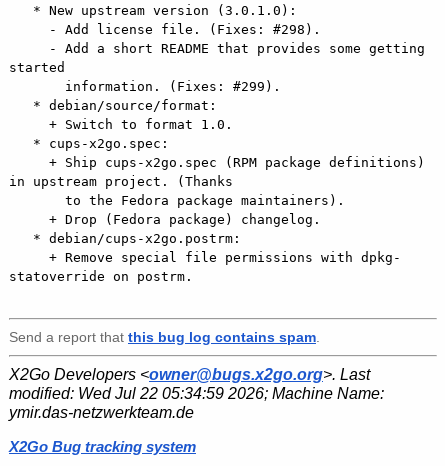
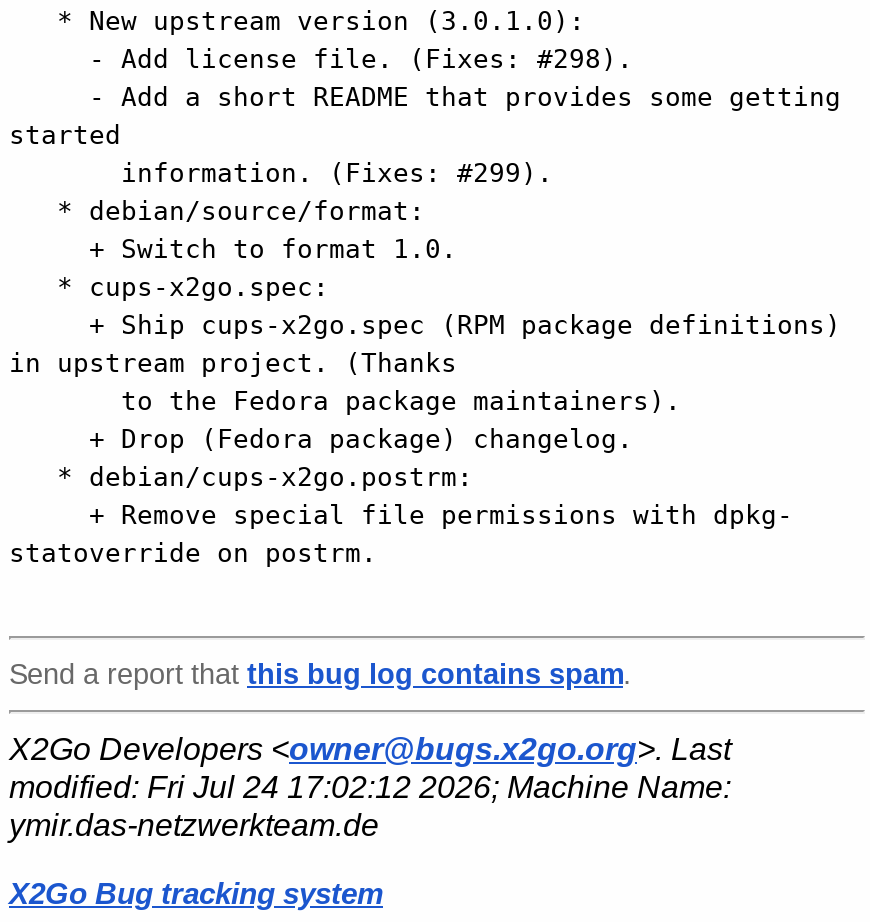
[9,385,384,402] modified: Wed Jul 22 05:34:59 2026; Machine Name: -> [9,769,731,803] modified: Fri Jul 24 17:02:12 2026; Machine Name:

